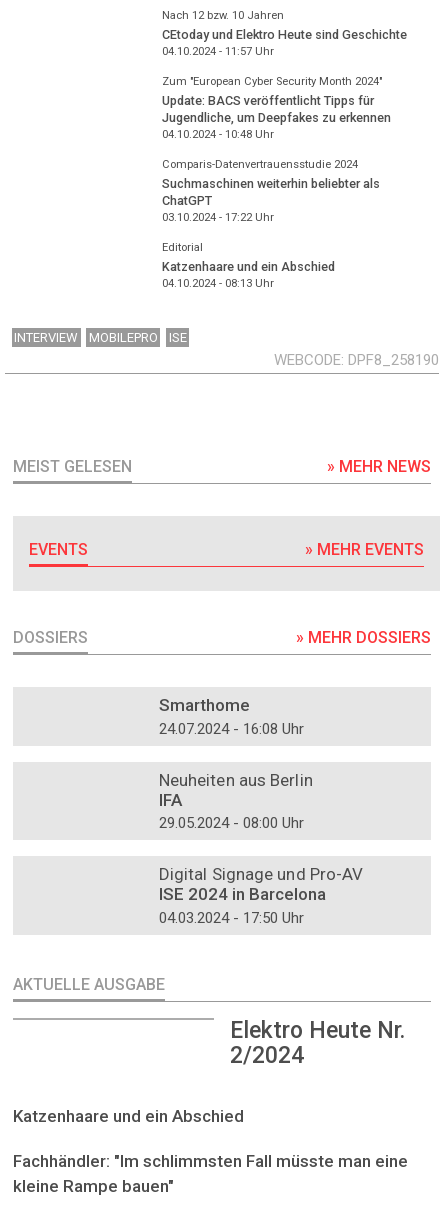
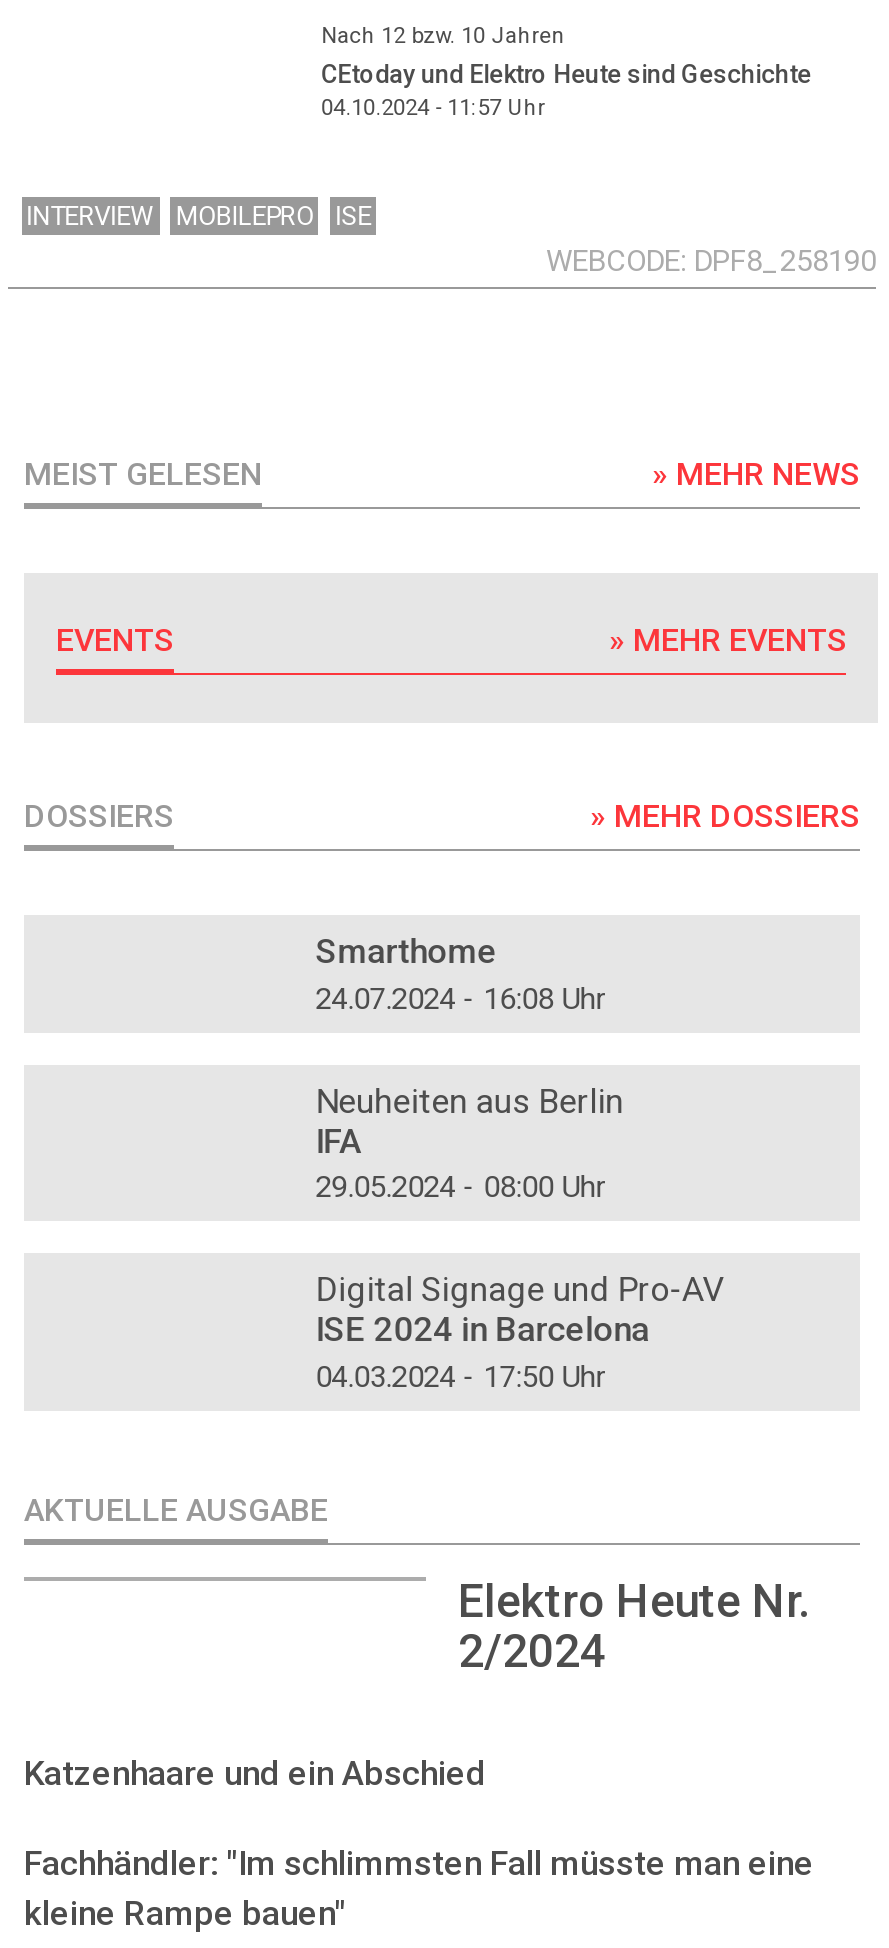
[162,75,391,290] Zum "European Cyber Security Month 2024" | Update: BACS veröffentlicht Tipps für | Jugendliche, um Deepfakes zu erkennen | 04.10.2024 - 10:48 Uhr | Comparis-Datenvertrauensstudie 2024 | Suchmaschinen weiterhin beliebter als | ChatGPT | 03.10.2024 - 17:22 Uhr | Editorial | Katzenhaare und ein Abschied | 04.10.2024 - 08:13 Uhr -> none

